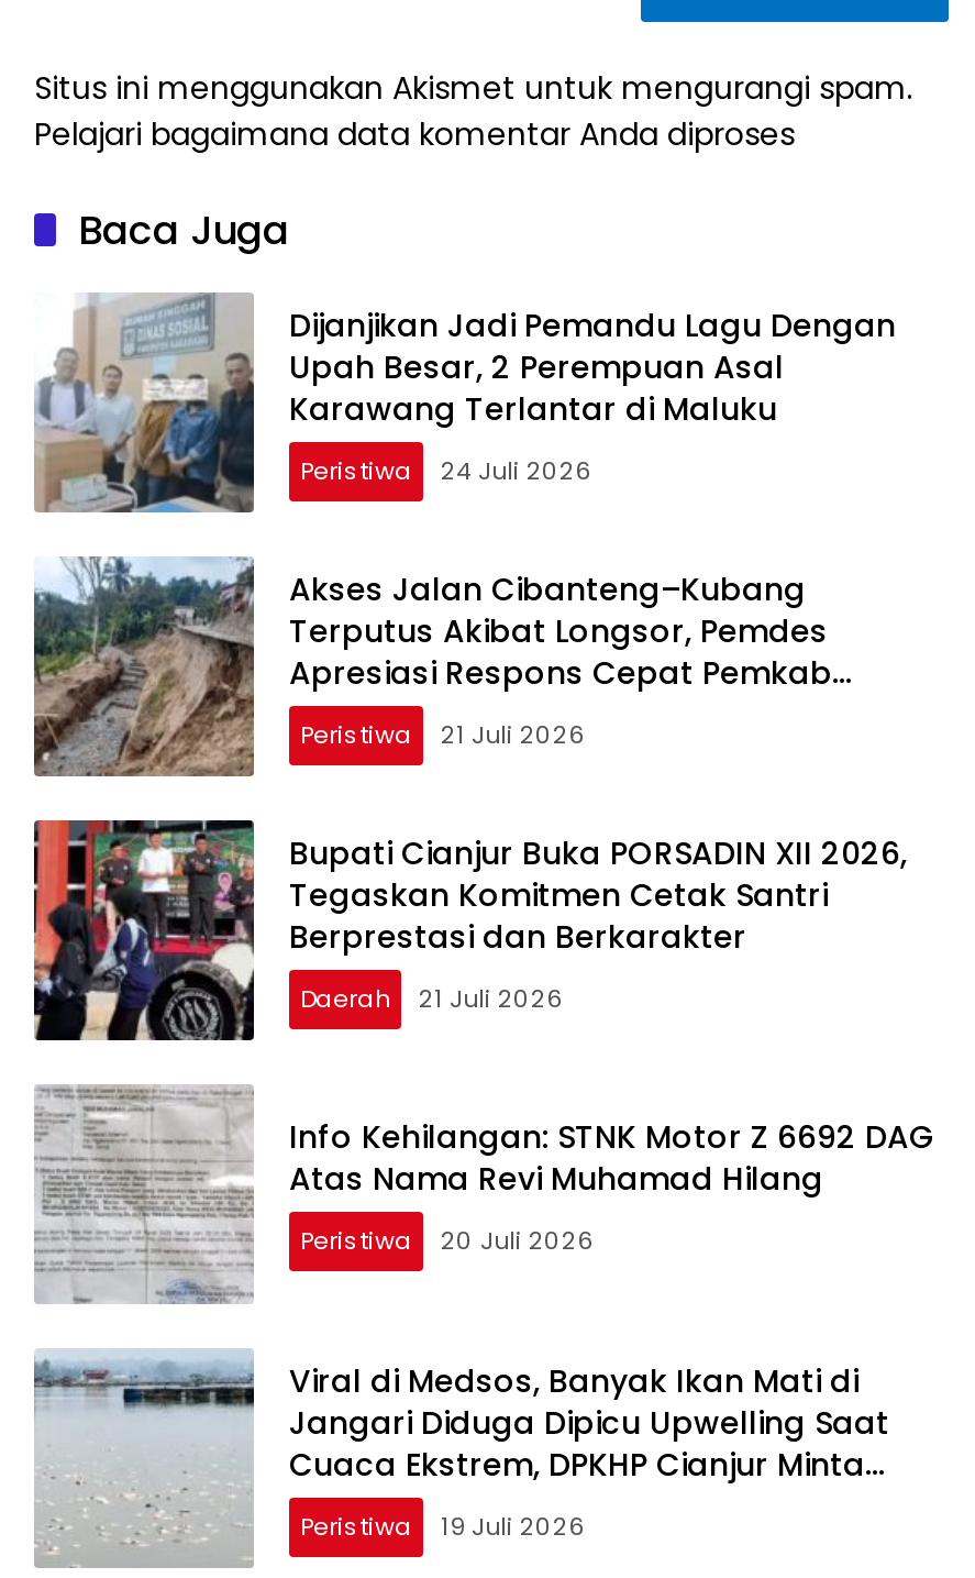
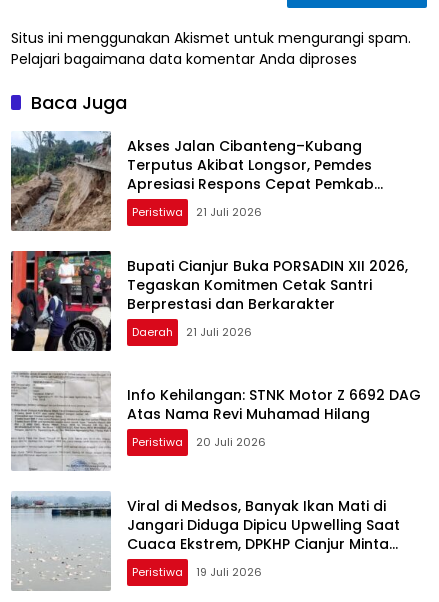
[34,293,896,515] [image] | Dijanjikan Jadi Pemandu Lagu Dengan | Upah Besar, 2 Perempuan Asal | Karawang Terlantar di Maluku | Peristiwa | 24 Juli 2026 -> none

